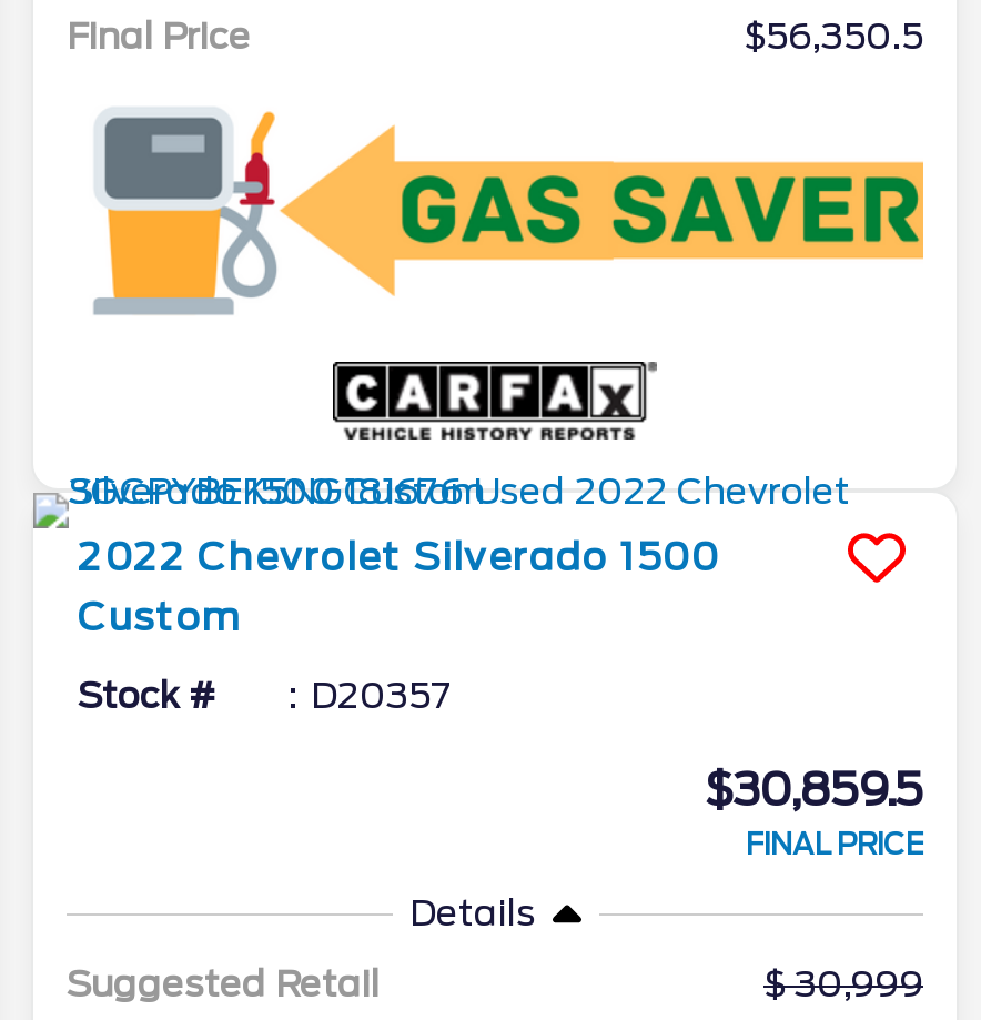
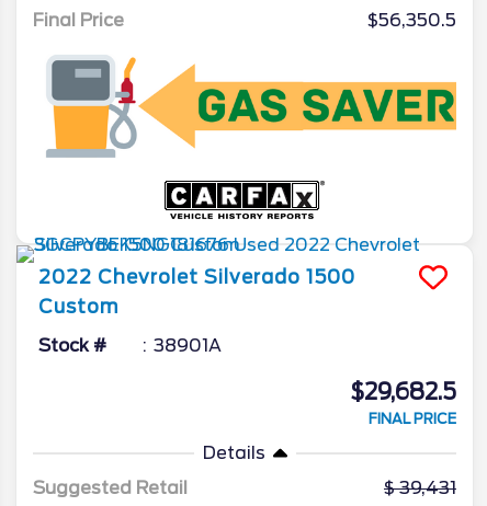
[311,675,453,718] D20357 -> [154,335,222,356] 38901A
[704,764,923,818] $30,859.5 -> [350,379,456,406] $29,682.5
[786,964,923,1006] 30,999 -> [395,478,456,499] 39,431

